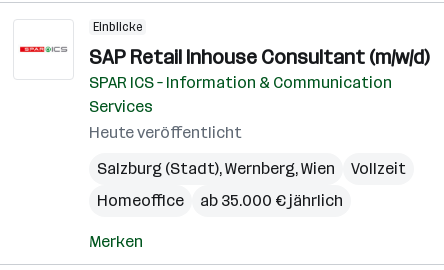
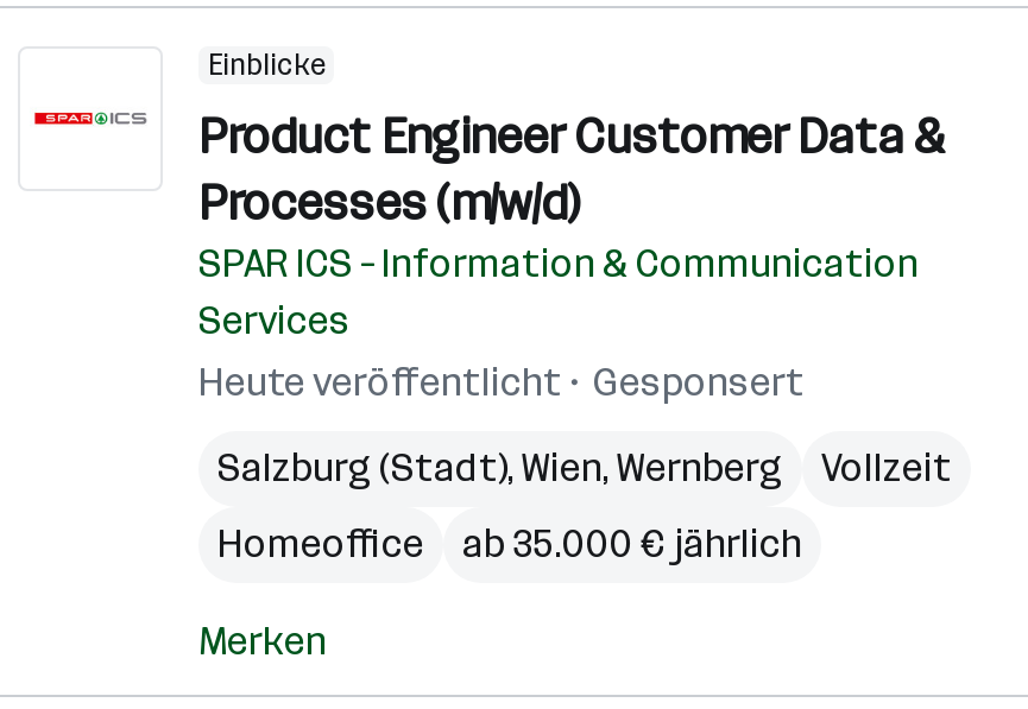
[89,45,429,69] SAP Retail Inhouse Consultant (m/w/d) -> [198,108,947,232] Product Engineer Customer Data & | Processes (m/w/d)
[97,159,335,178] Salzburg (Stadt),Wernberg,Wien -> [217,360,805,490] Gesponsert | Salzburg (Stadt), Wien, Wernberg

